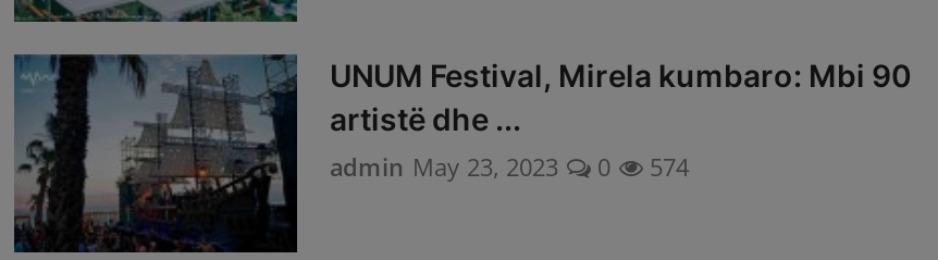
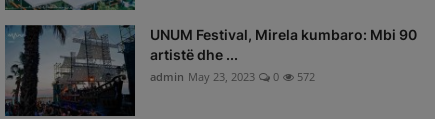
[330,149,689,182] admin May 23, 2023 0 574 -> [150,68,315,83] admin May 23, 2023 0 572

